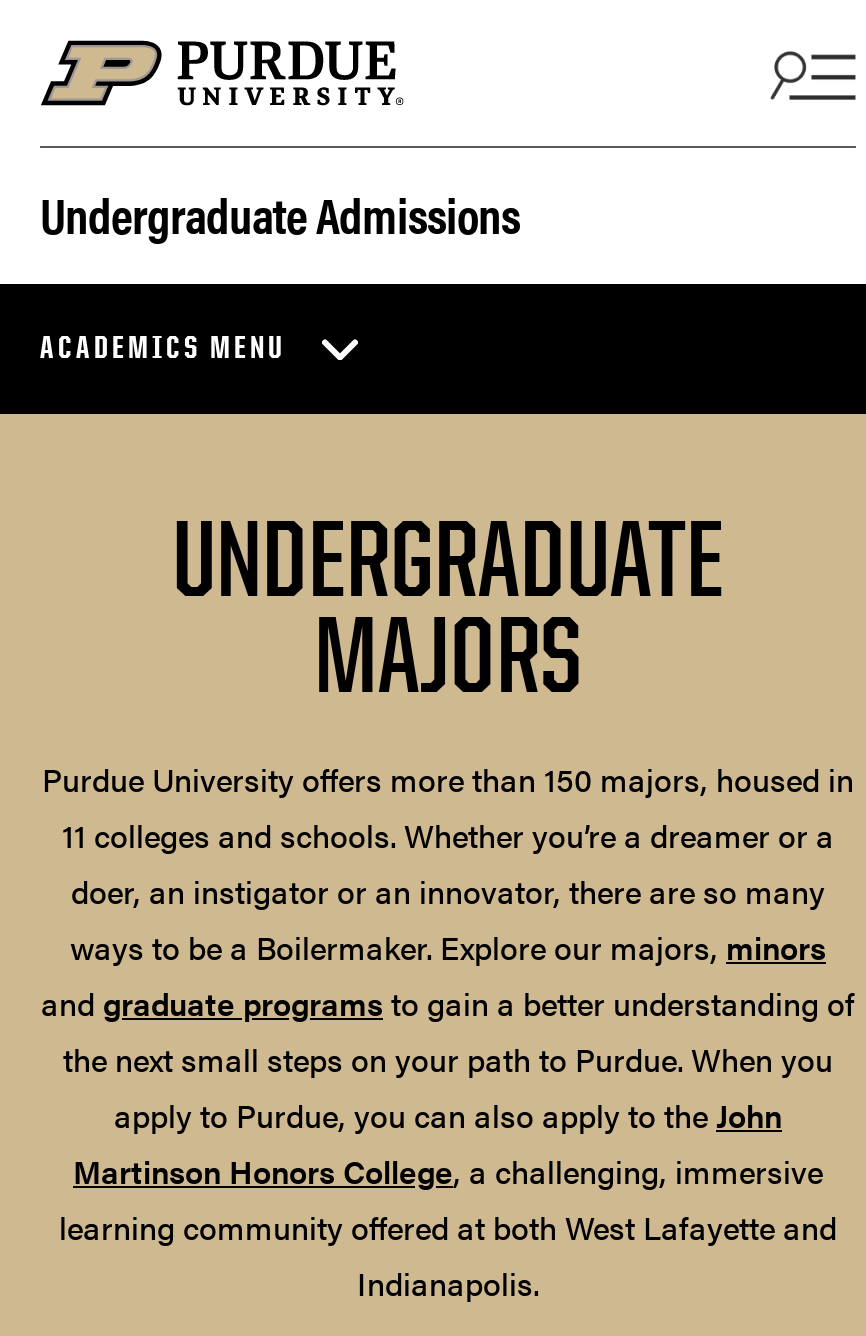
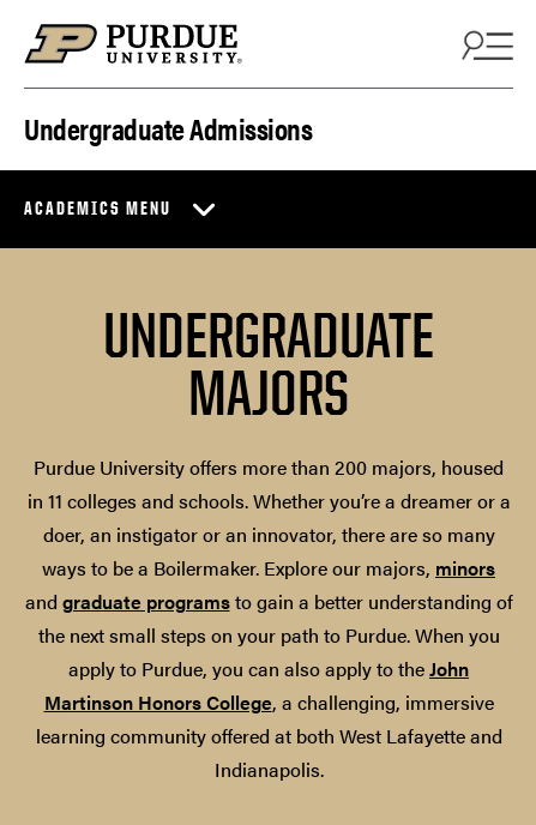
[42,756,854,858] Purdue University offers more than 150 majors, housed in | 11 colleges and schools. Whether you’re a dreamer or a -> [27,454,510,515] Purdue University offers more than 200 majors, housed | in 11 colleges and schools. Whether you’re a dreamer or a

